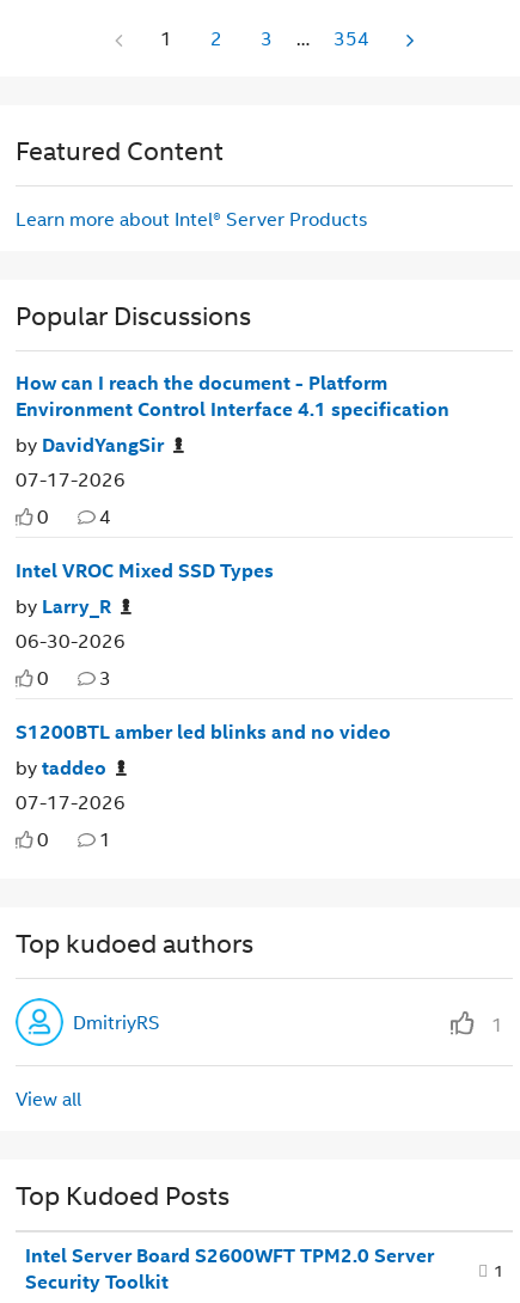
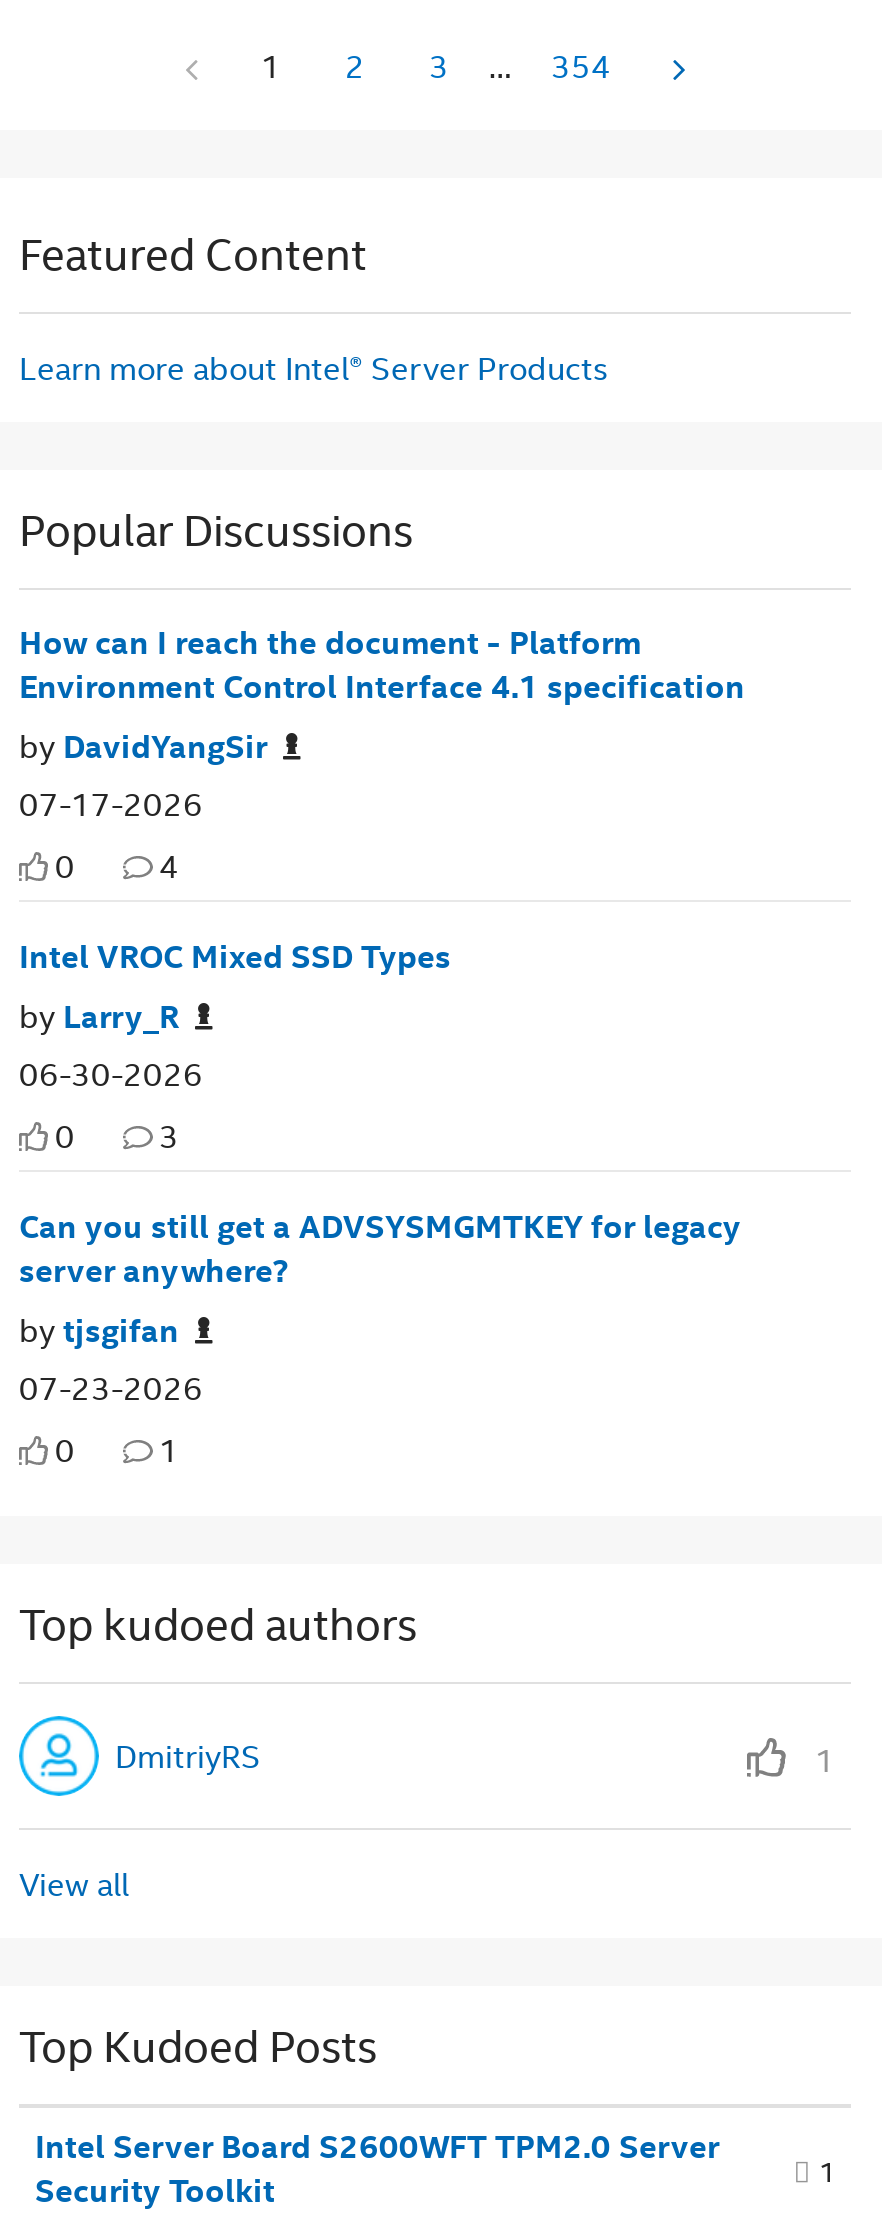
[16,717,391,815] S1200BTL amber led blinks and no video | by taddeo | 07-17-2026 -> [19,1202,741,1410] Can you still get a ADVSYSMGMTKEY for legacy | server anywhere? | by tjsgifan | 07-23-2026

